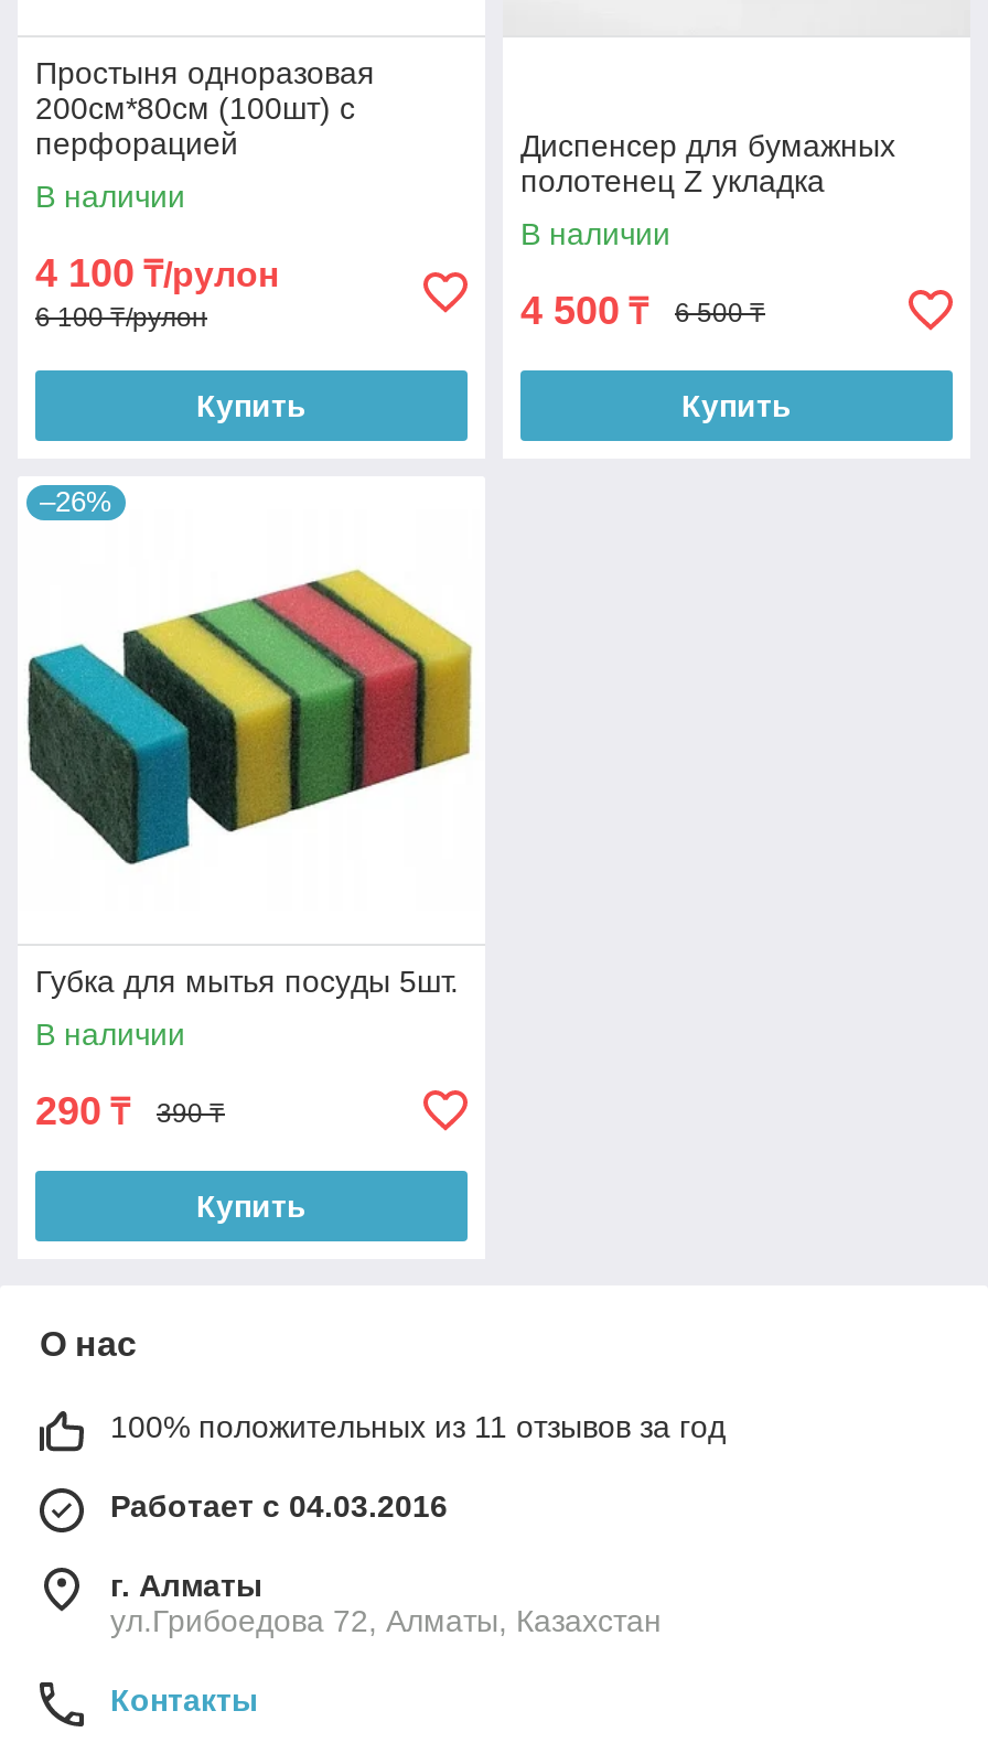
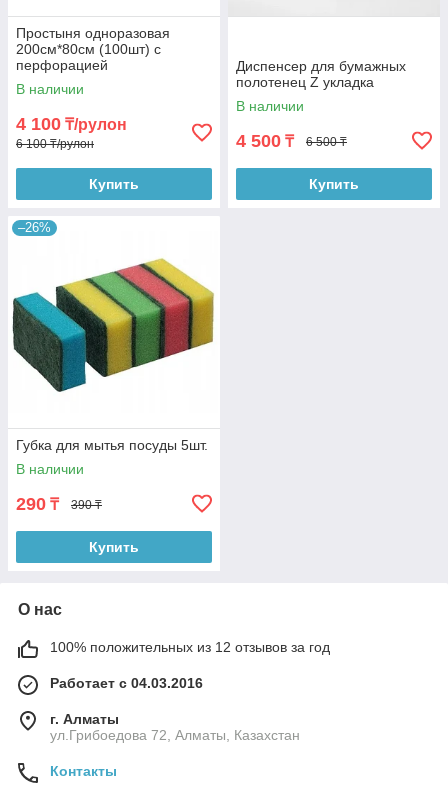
[110,1410,726,1445] 100% положительных из 11 отзывов за год -> [50,639,330,655] 100% положительных из 12 отзывов за год

